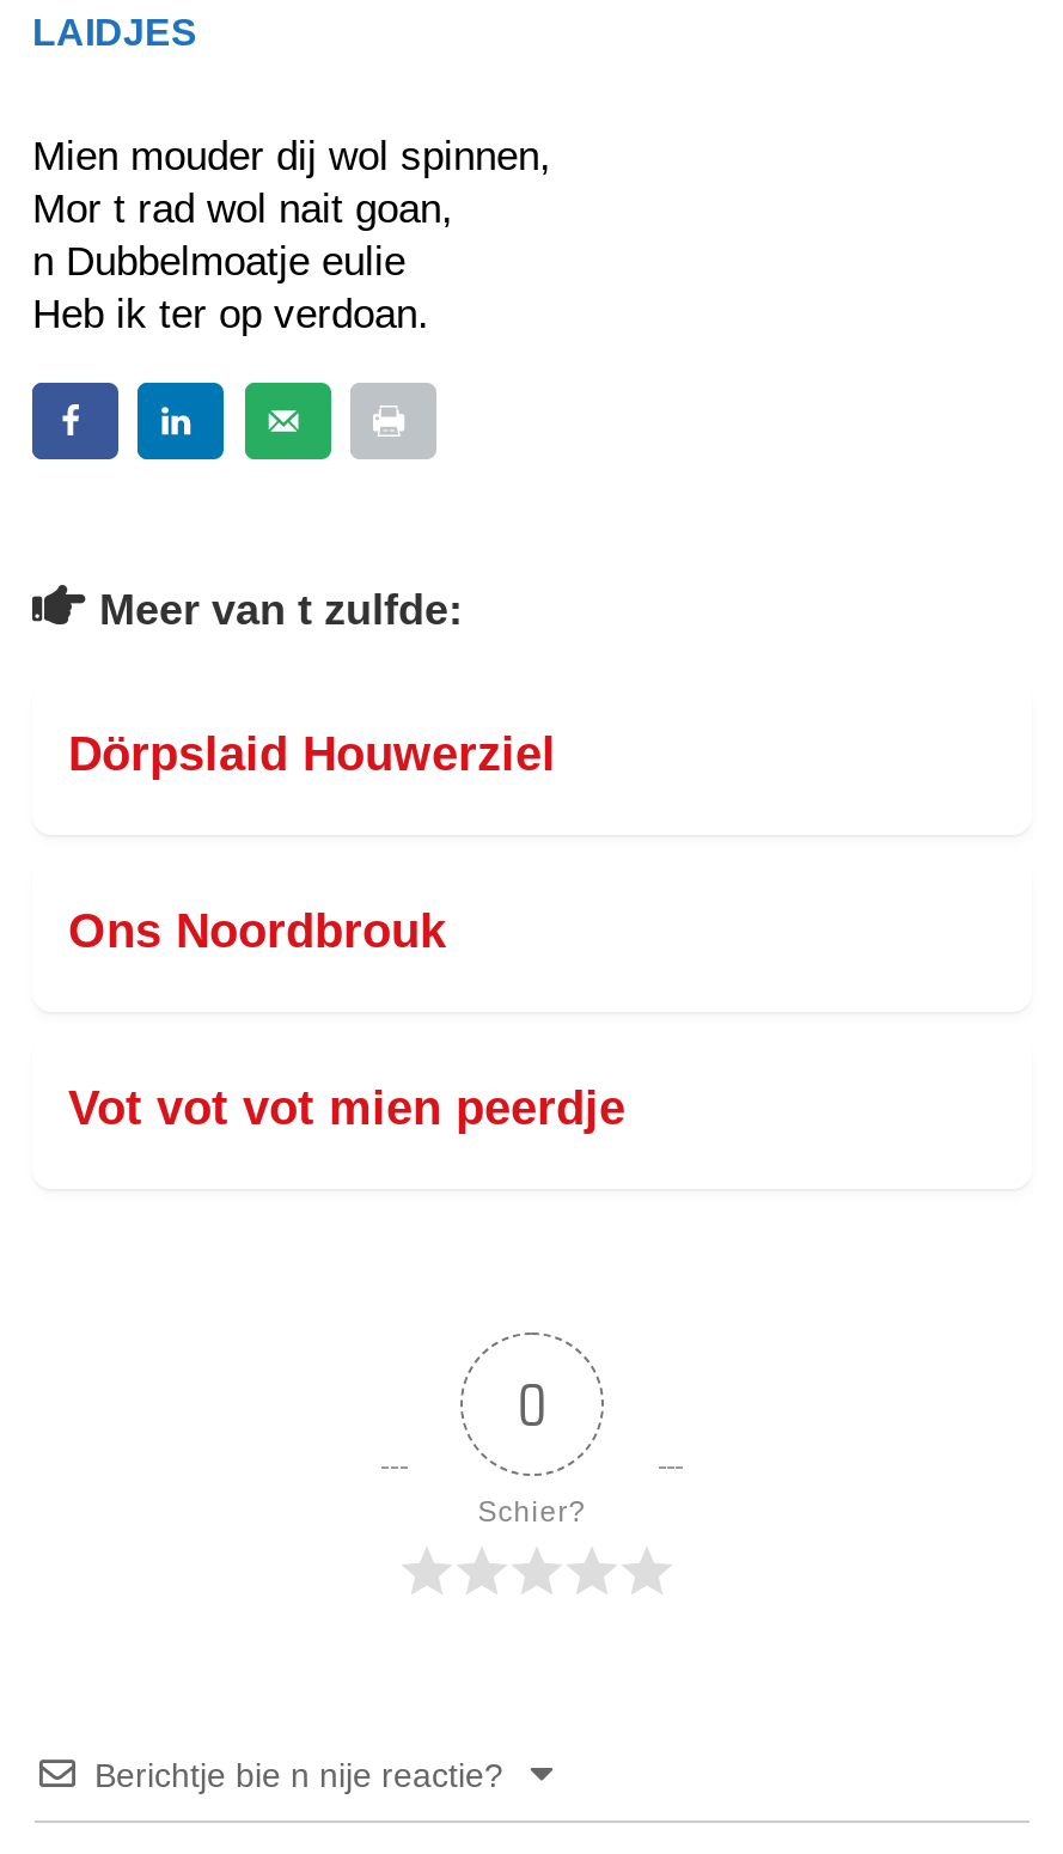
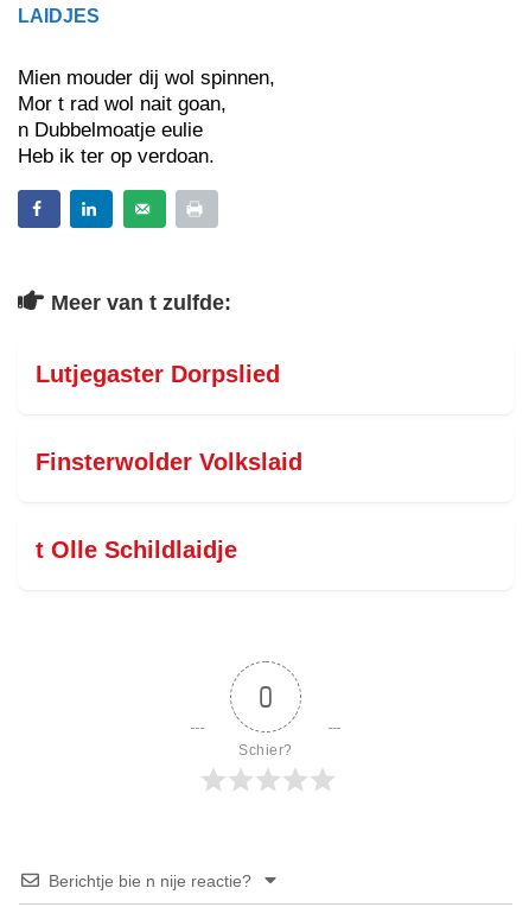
[68,727,556,780] Dörpslaid Houwerziel -> [36,361,280,387] Lutjegaster Dorpslied
[68,904,446,957] Ons Noordbrouk -> [36,449,302,475] Finsterwolder Volkslaid
[68,1081,625,1134] Vot vot vot mien peerdje -> [36,537,237,563] t Olle Schildlaidje

